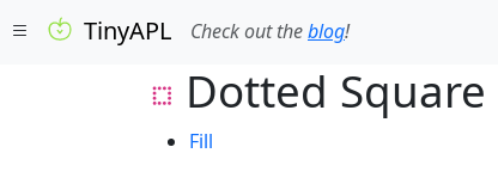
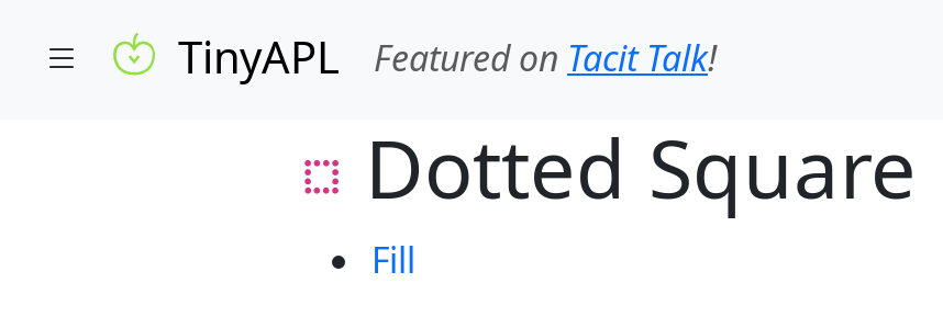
[190,18,350,44] Check out the blog! -> [374,34,717,82] Featured on Tacit Talk!

